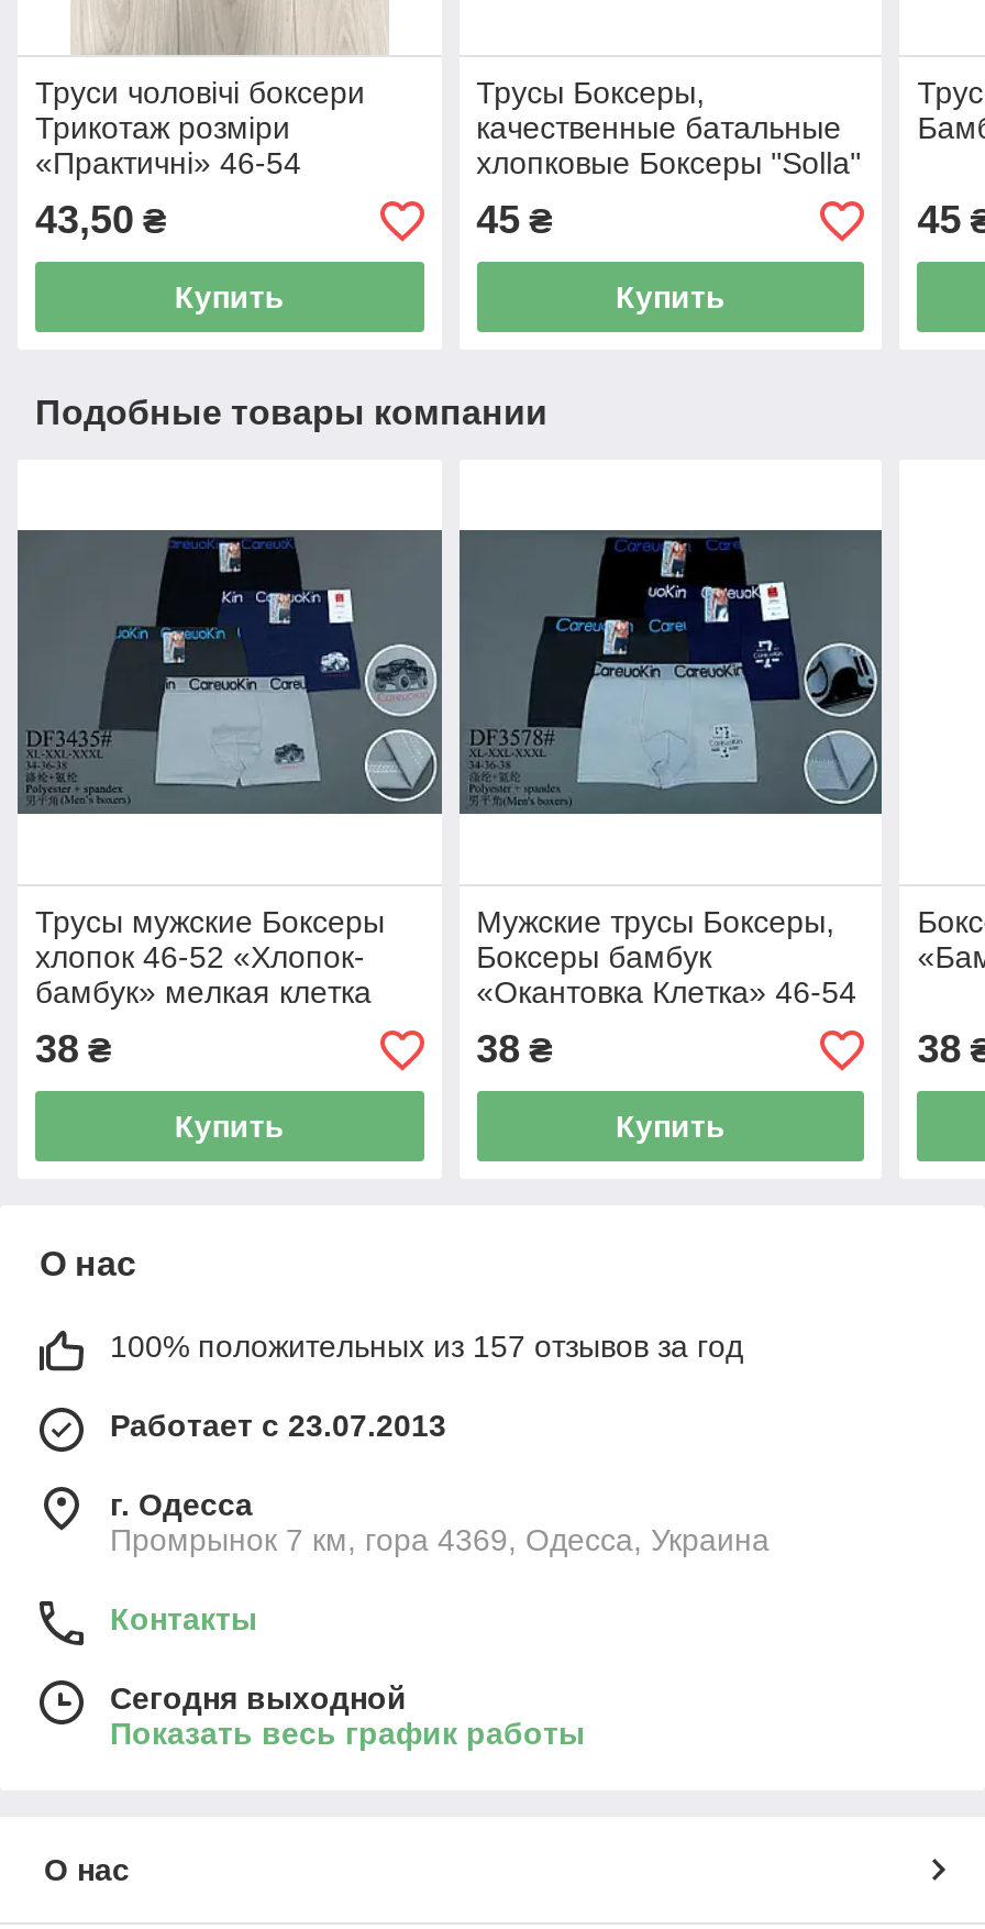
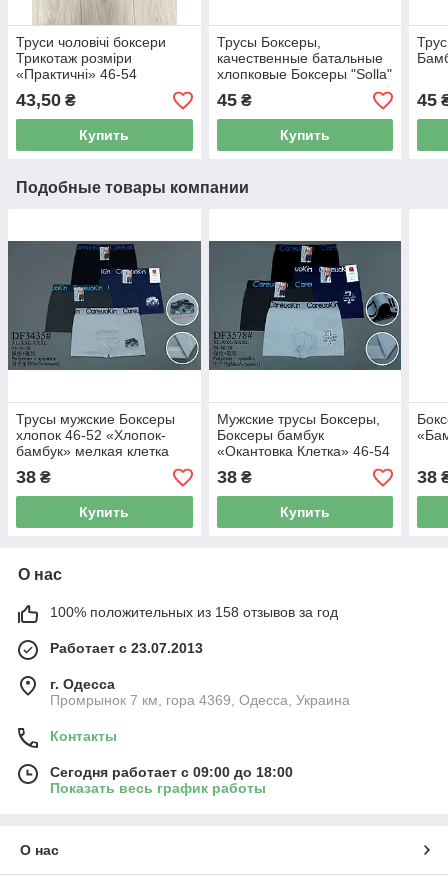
[110,1329,743,1364] 100% положительных из 157 отзывов за год -> [50,604,338,620] 100% положительных из 158 отзывов за год
[110,1680,407,1716] Сегодня выходной -> [50,764,293,780] Сегодня работает с 09:00 до 18:00

